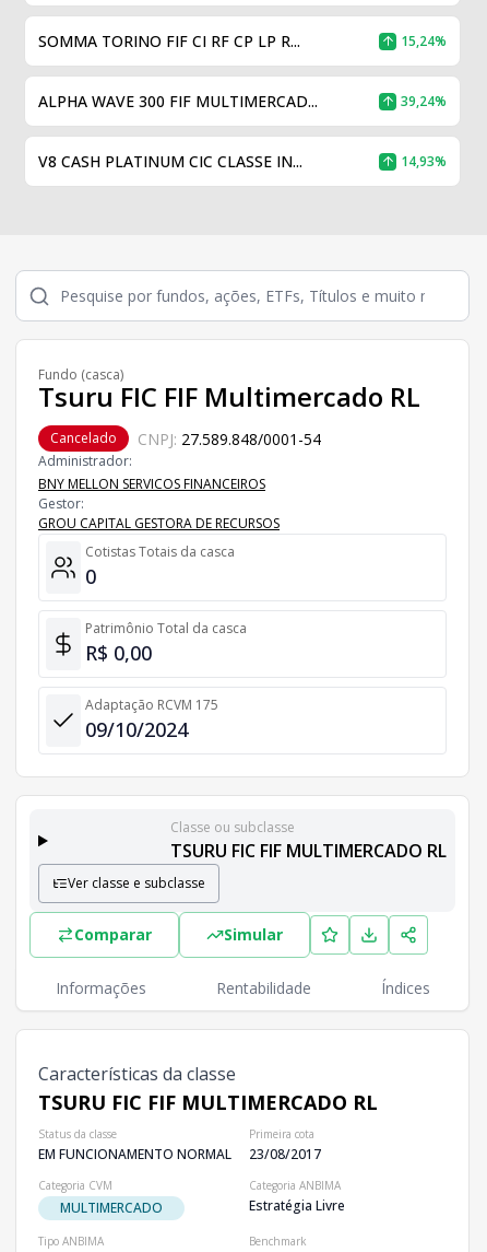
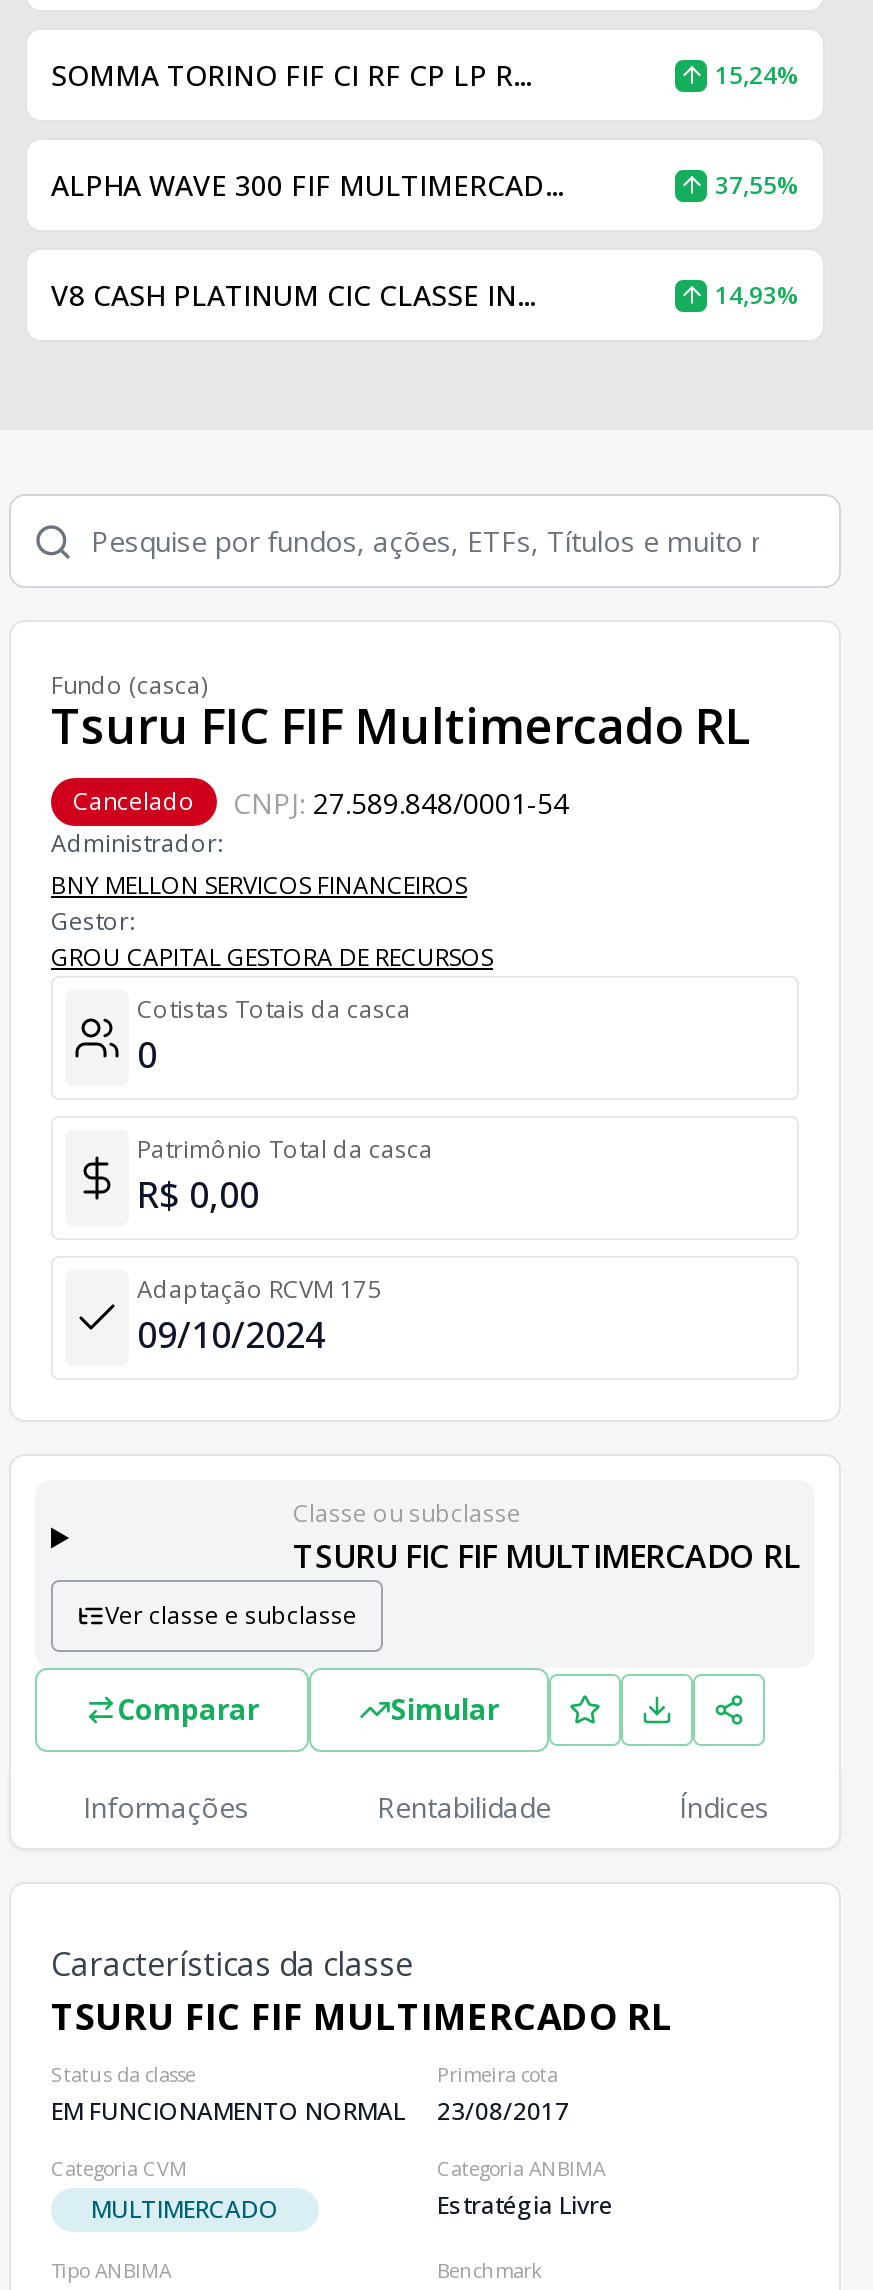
[401,91,447,110] 39,24% -> [715,167,799,201] 37,55%

